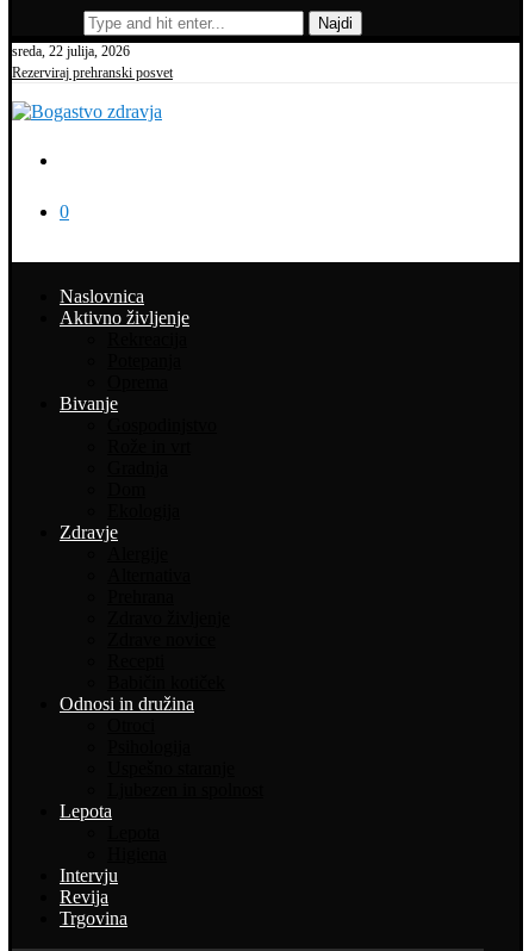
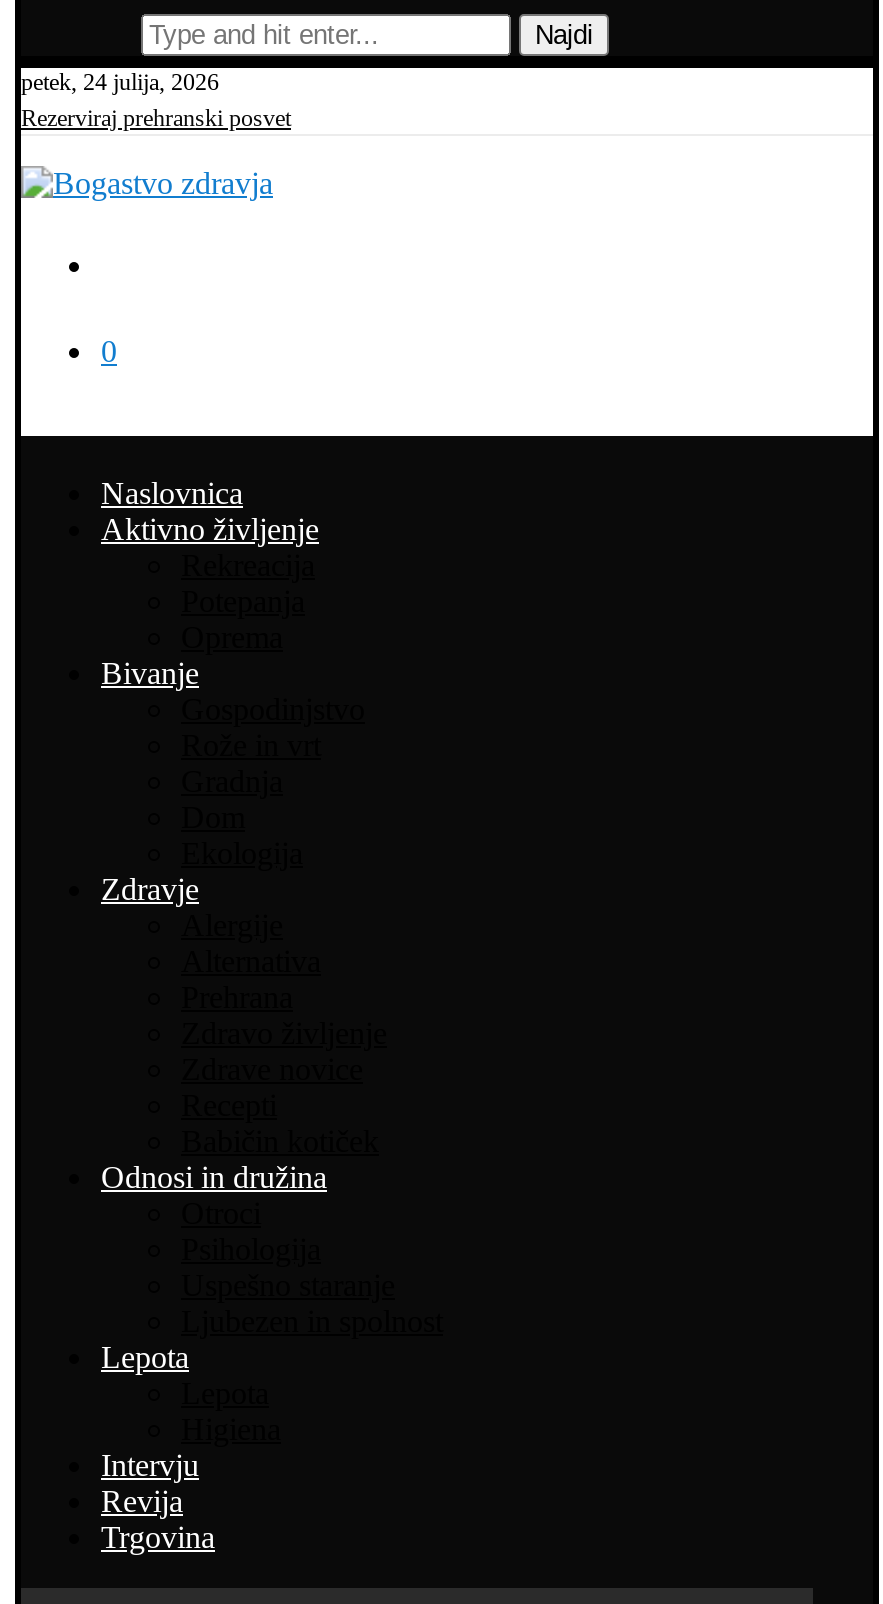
[12,43,130,60] sreda, 22 julija, 2026 -> [21,68,219,96] petek, 24 julija, 2026

